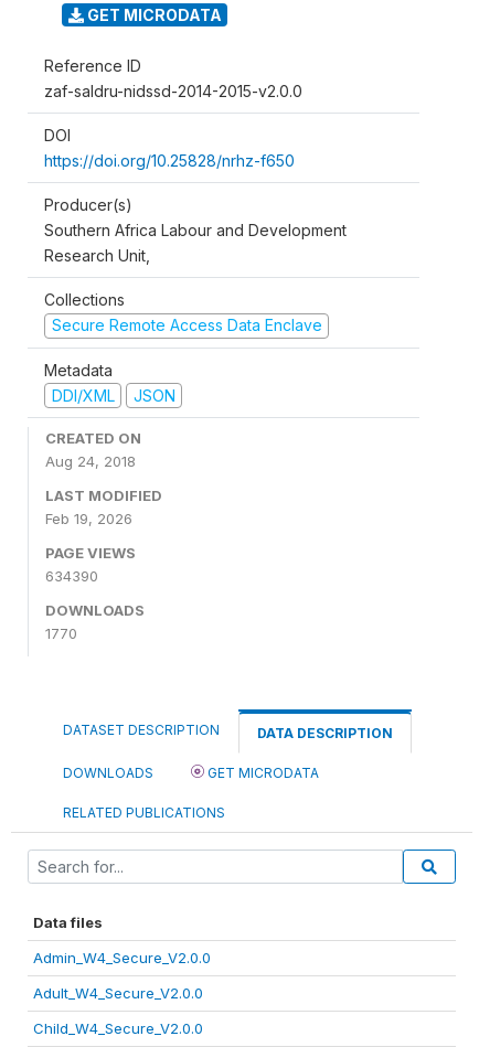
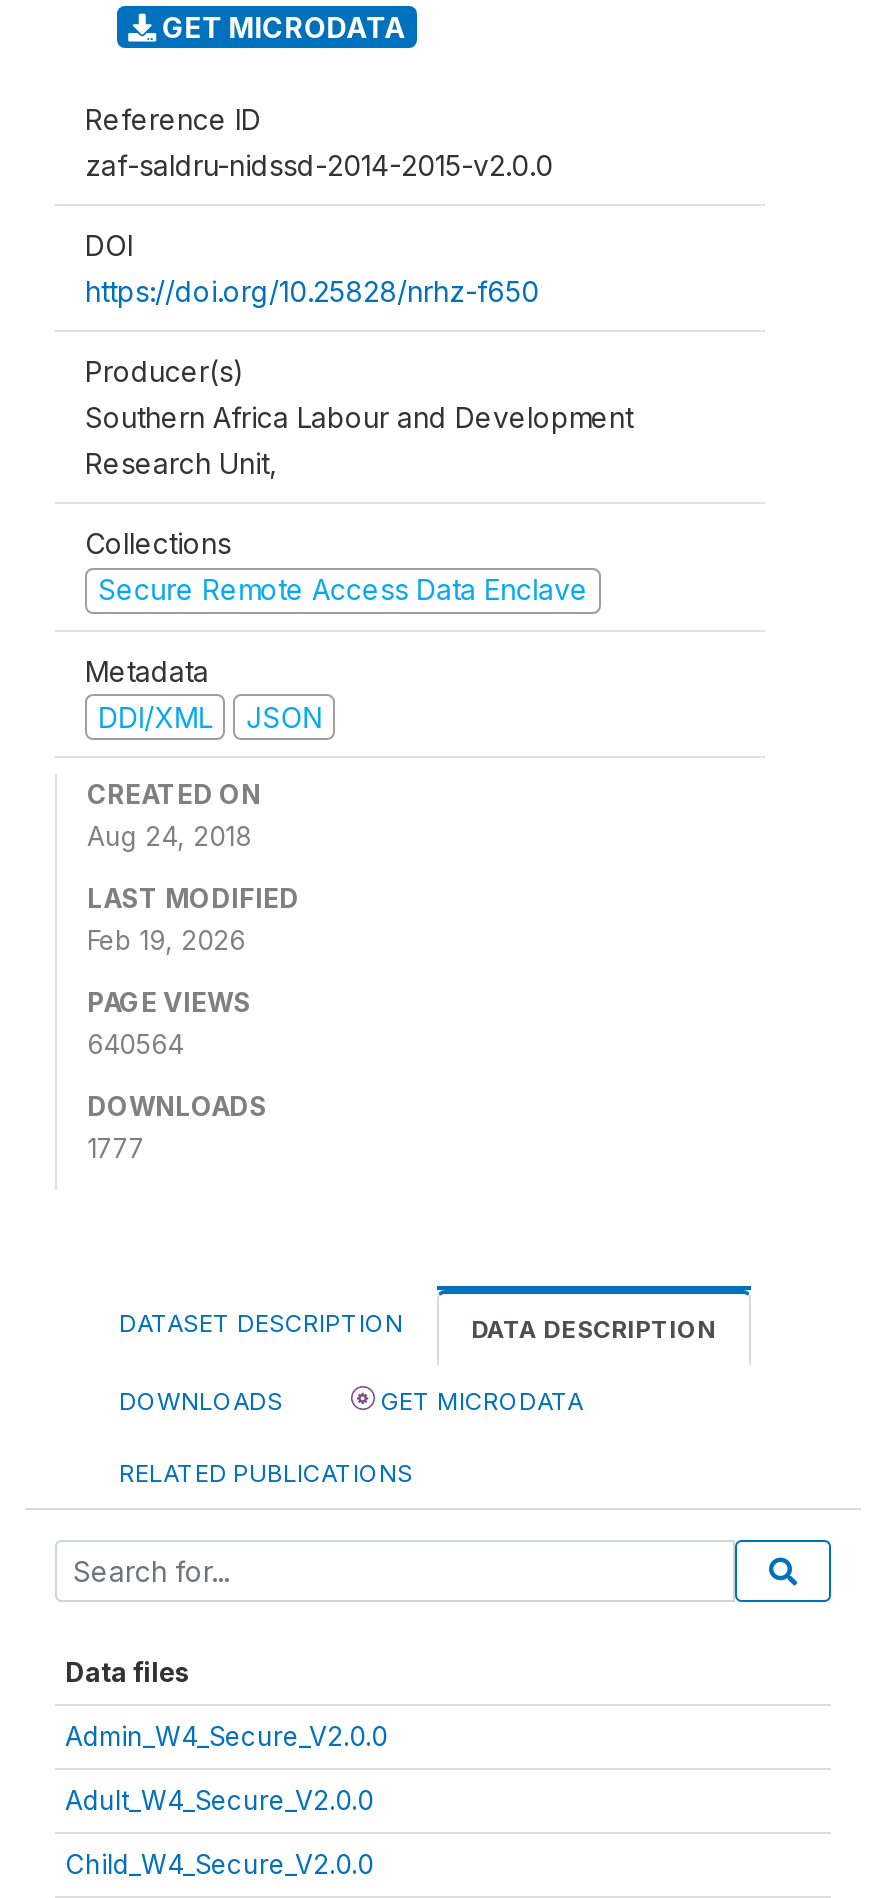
[45,567,98,585] 634390 -> [87,1028,183,1060] 640564
[45,624,77,642] 1770 -> [87,1132,145,1164] 1777

